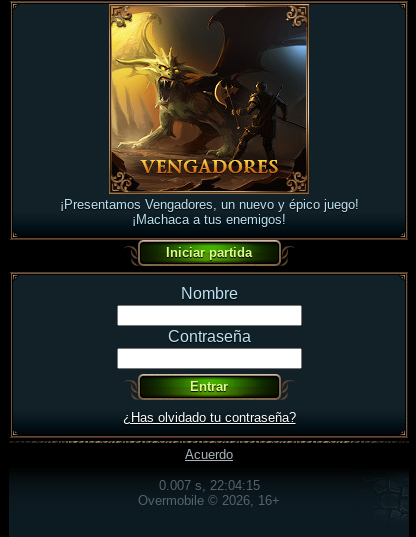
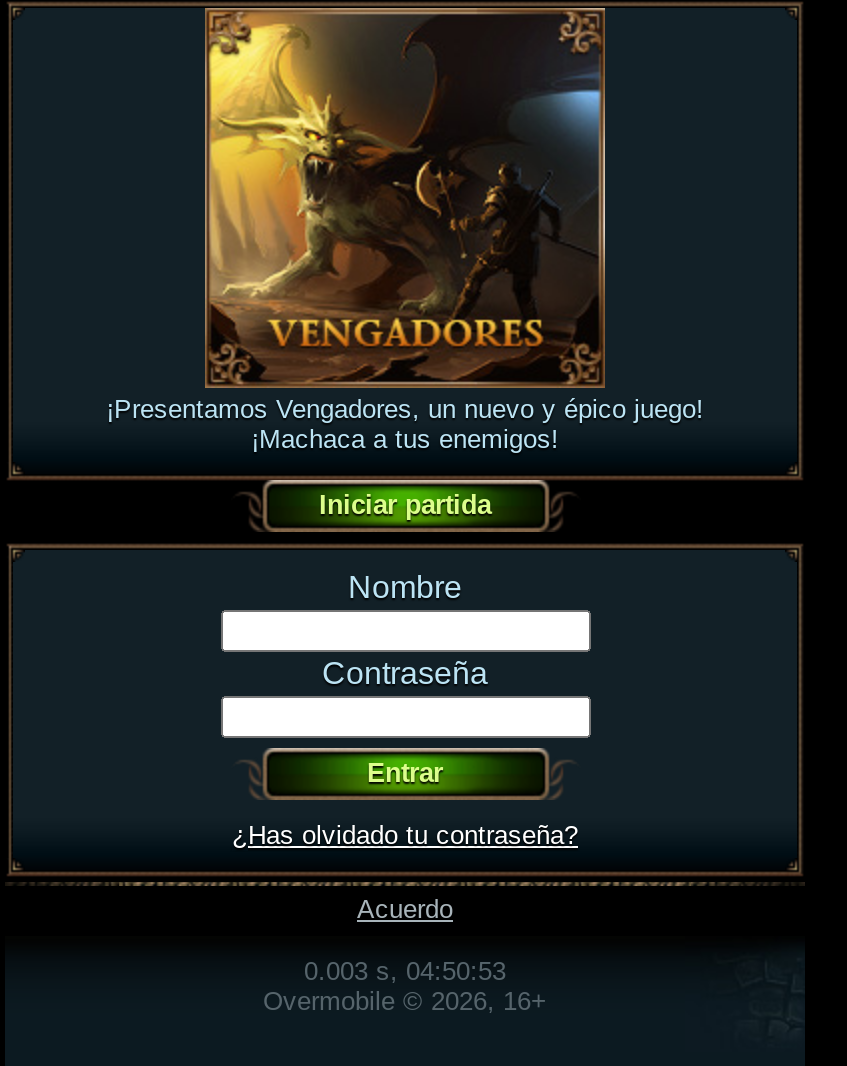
[158,477,259,492] 0.007 s, 22:04:15 -> [304,955,506,985] 0.003 s, 04:50:53

